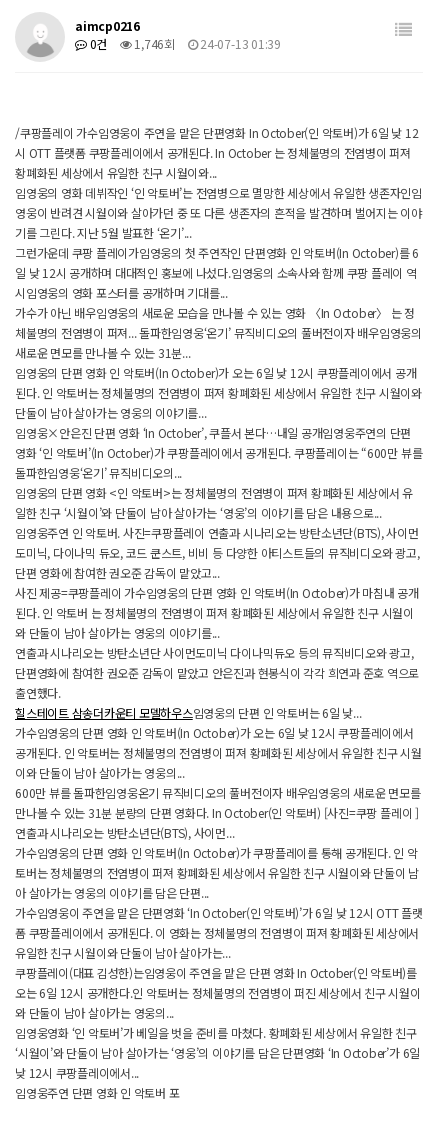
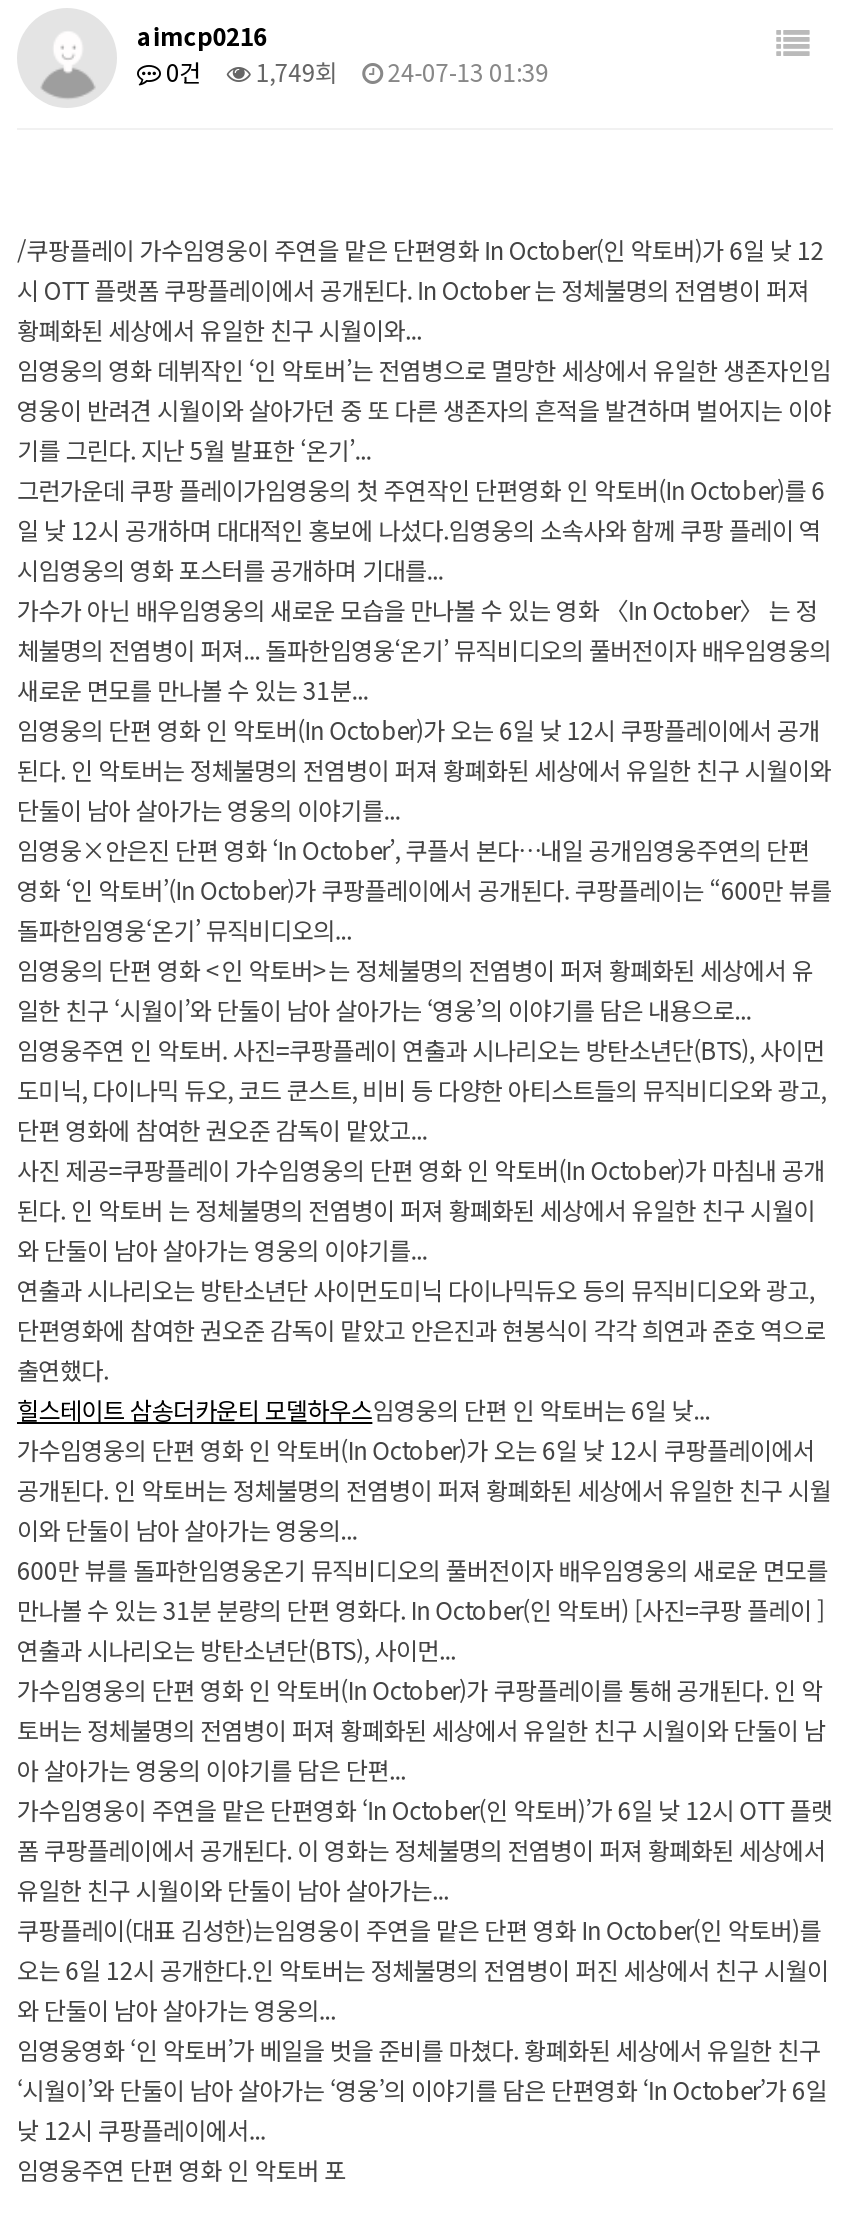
[87,35,281,52] 0건 1,746회 24-07-13 01:39 -> [161,54,549,88] 0건 1,749회 24-07-13 01:39

